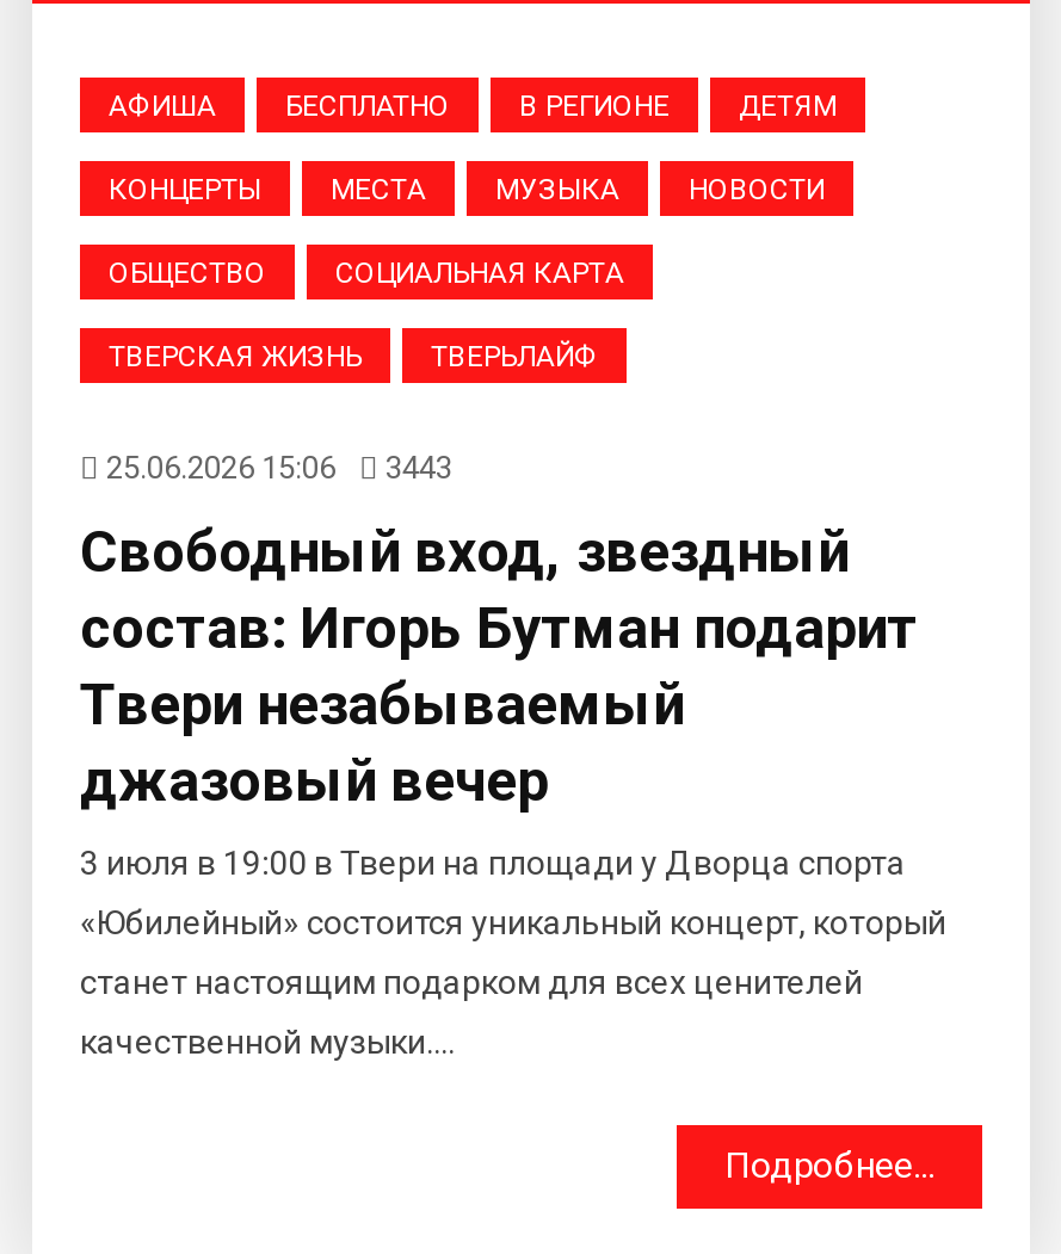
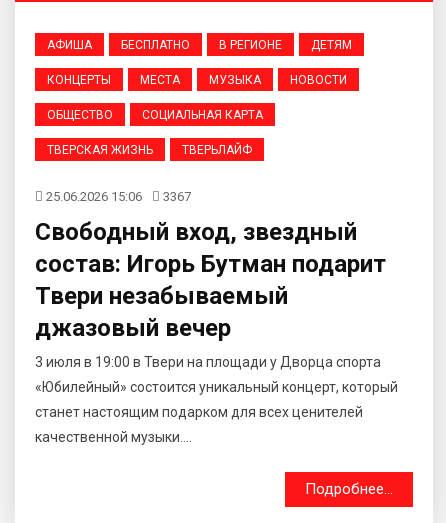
[99,449,452,485] 25.06.2026 15:06 3443 -> [43,189,191,204] 25.06.2026 15:06 3367

